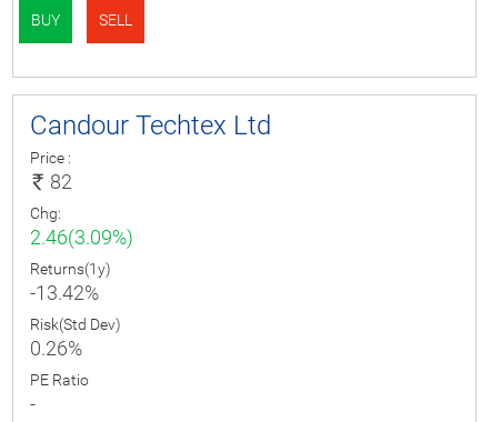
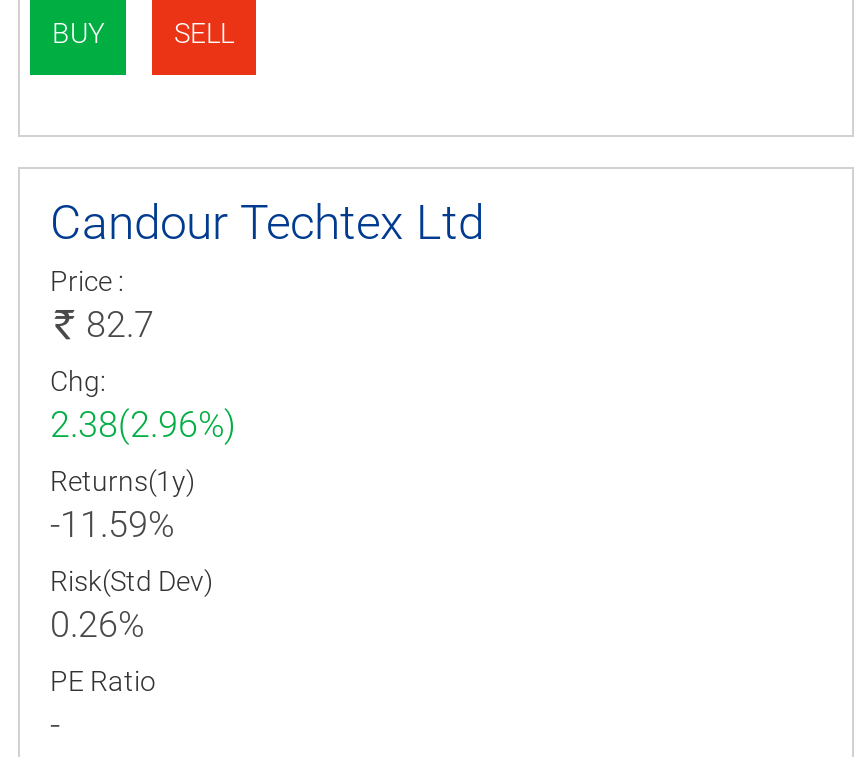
[46,170,72,193] 82 -> [78,303,154,345] 82.7
[30,225,133,249] 2.46(3.09%) -> [50,403,236,445] 2.38(2.96%)
[30,281,99,304] -13.42% -> [50,503,174,545] -11.59%

